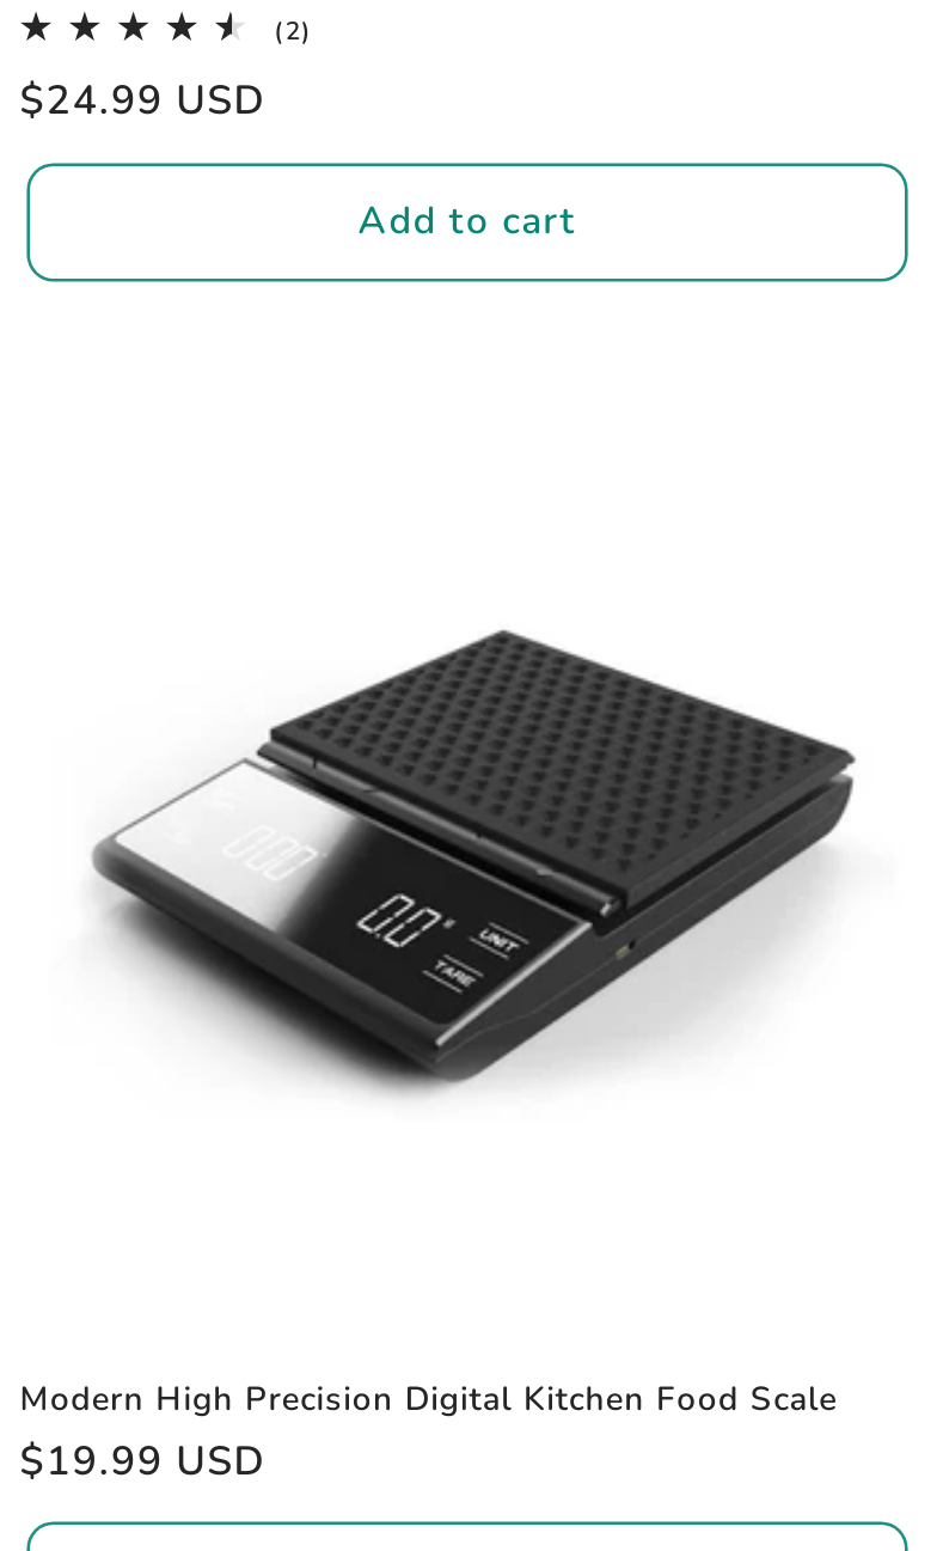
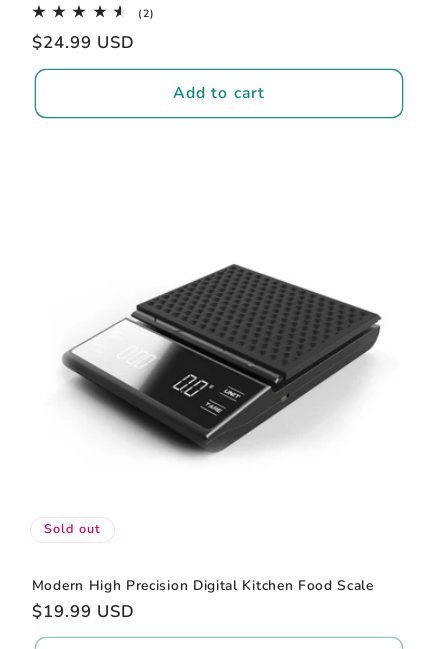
none -> [44,520,101,537] Sold out

